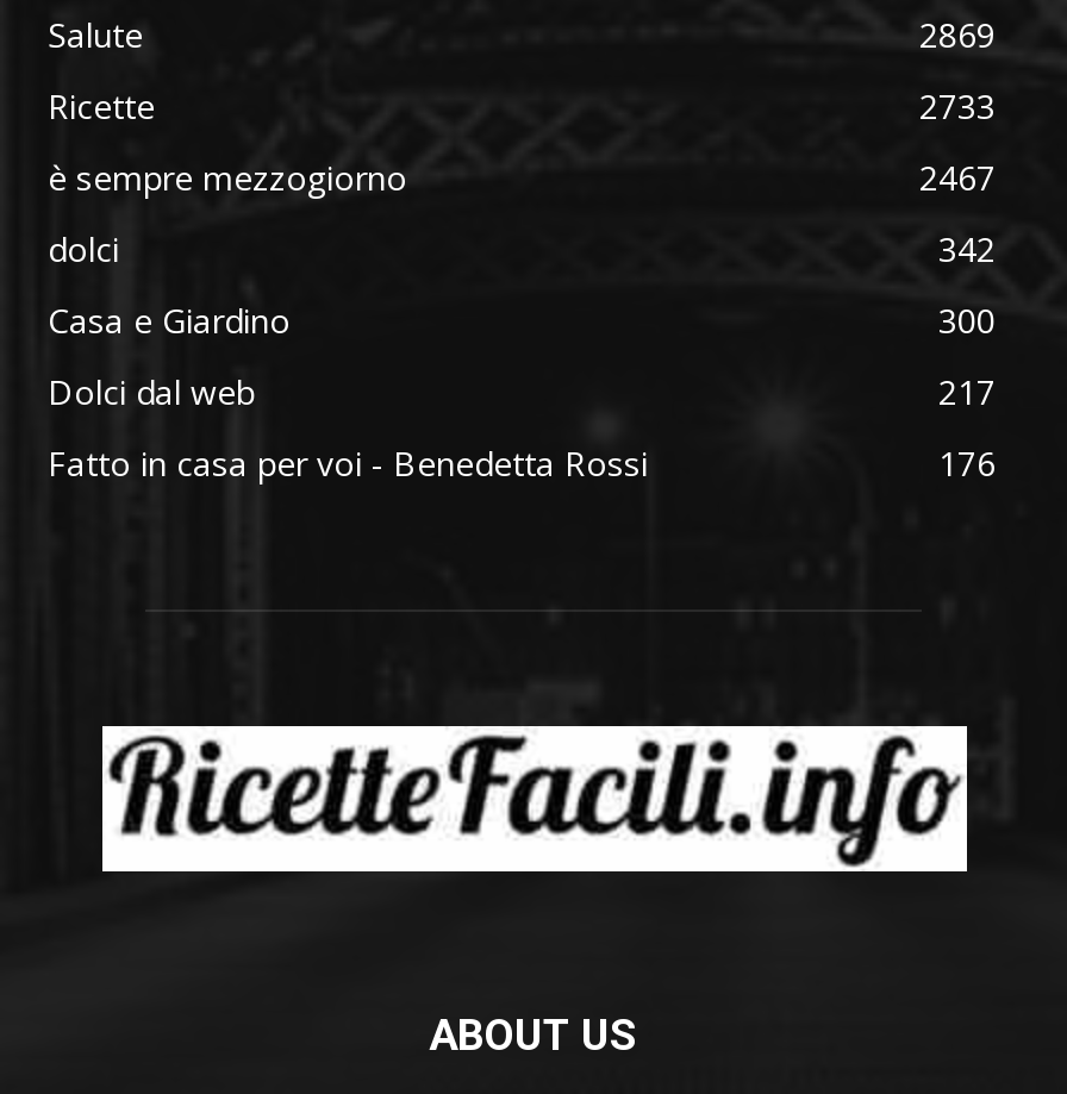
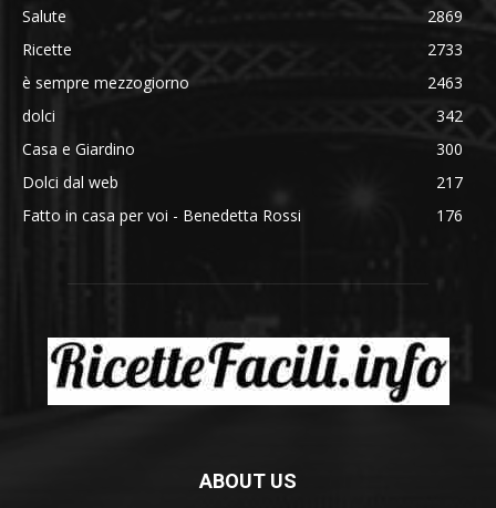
[919,155,996,201] 2467 -> [427,72,463,93] 2463

